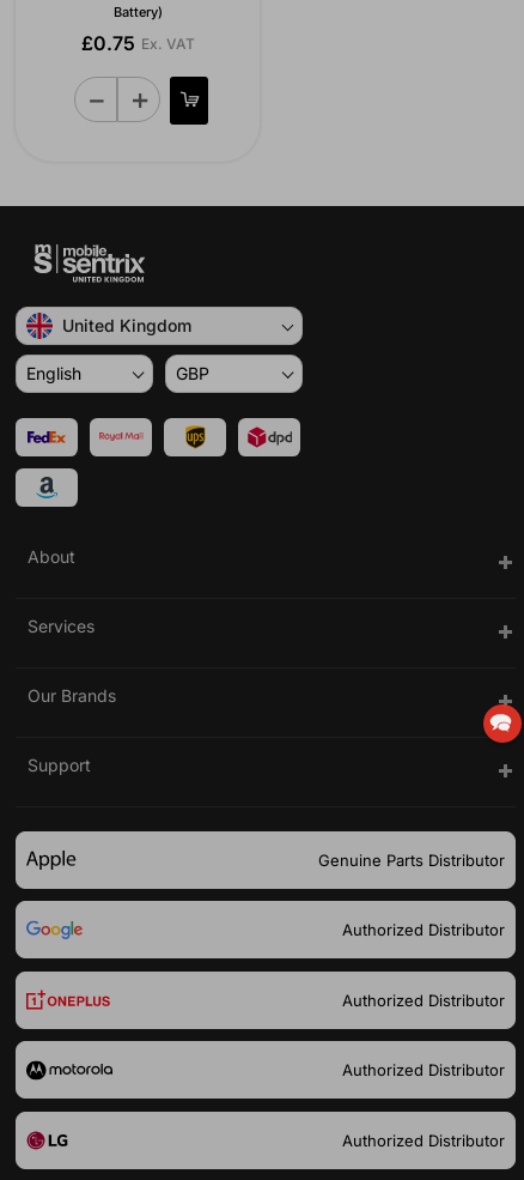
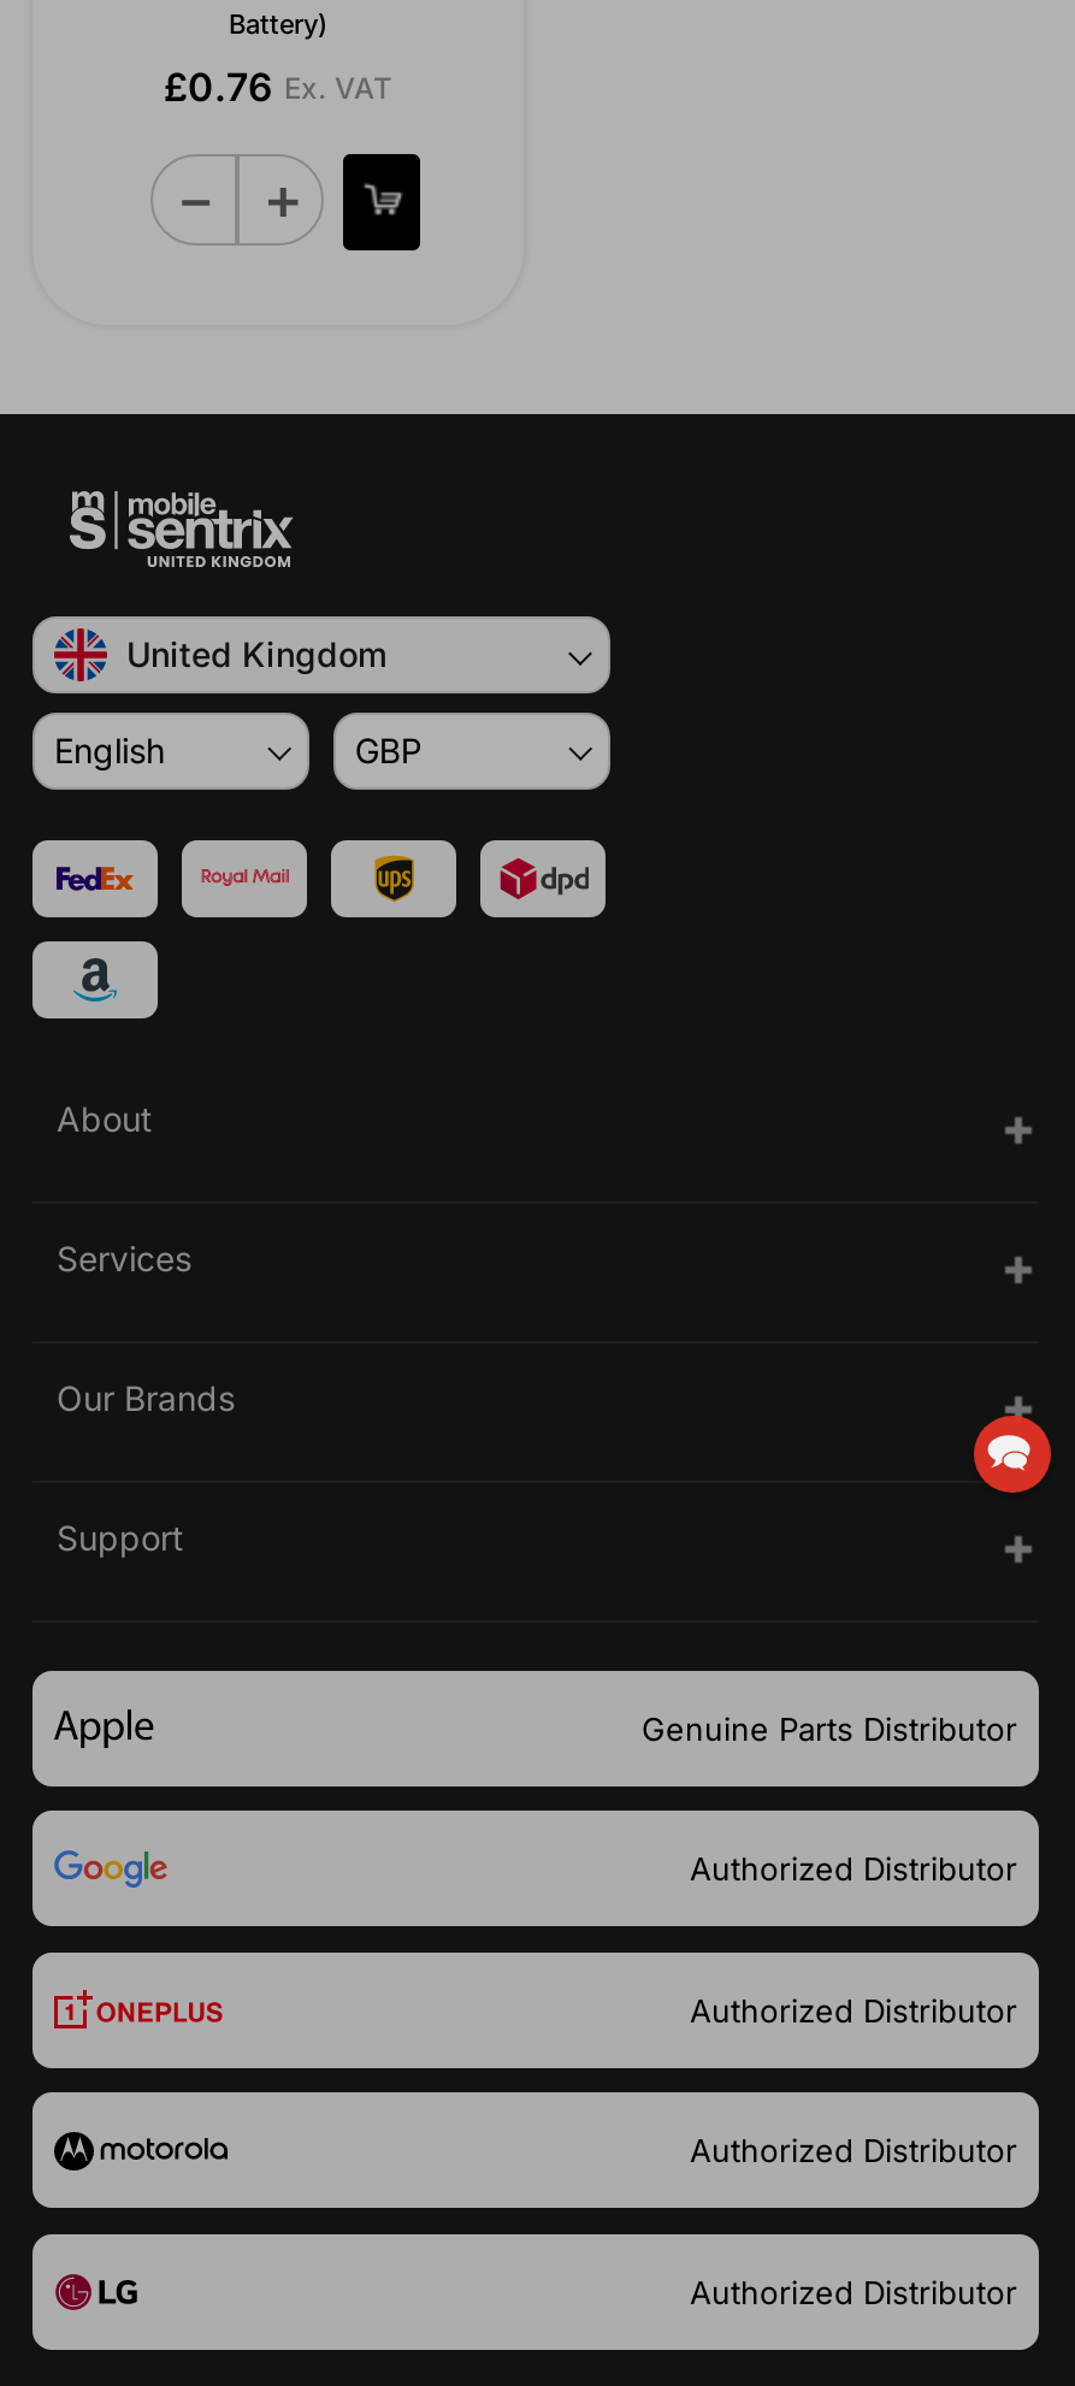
[81,31,194,55] £0.75 Ex. VAT -> [164,63,392,111] £0.76 Ex. VAT

